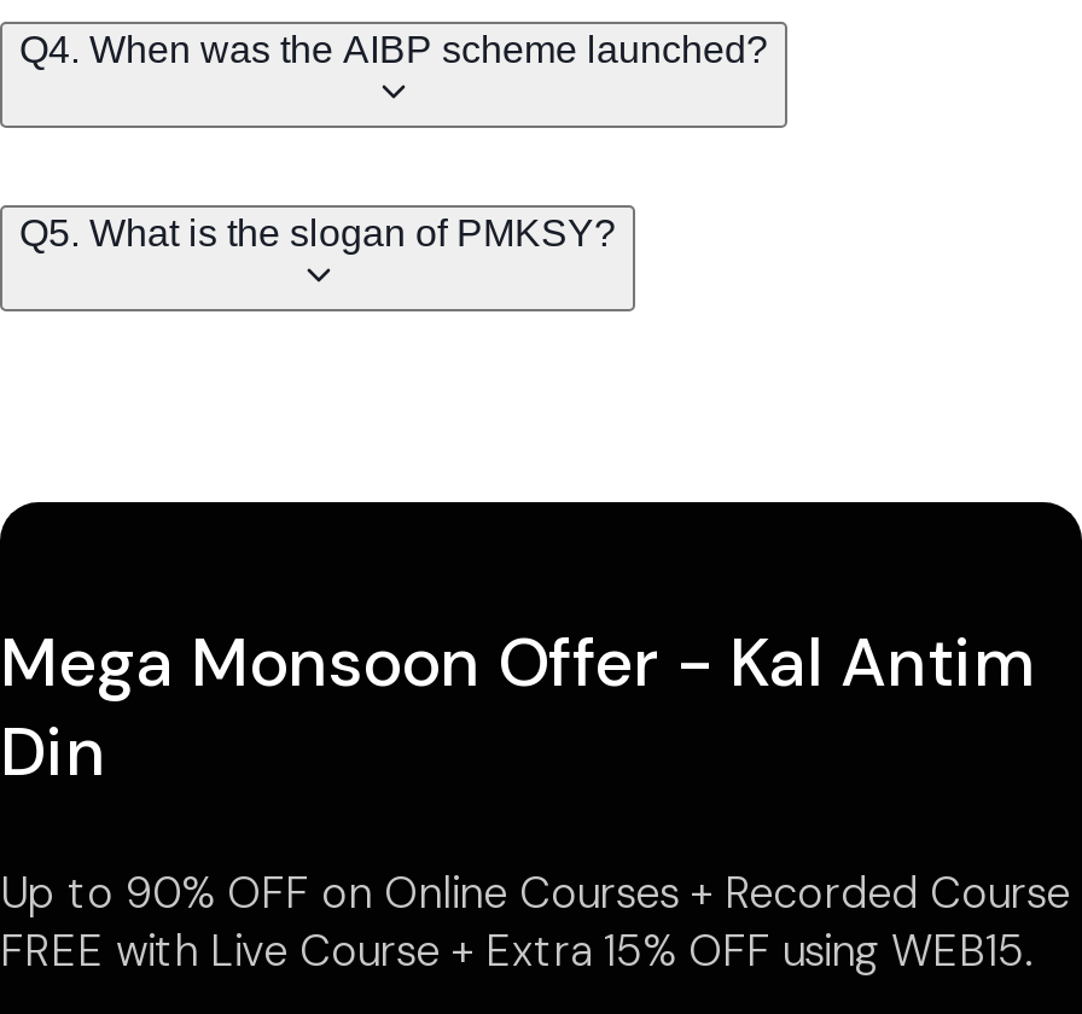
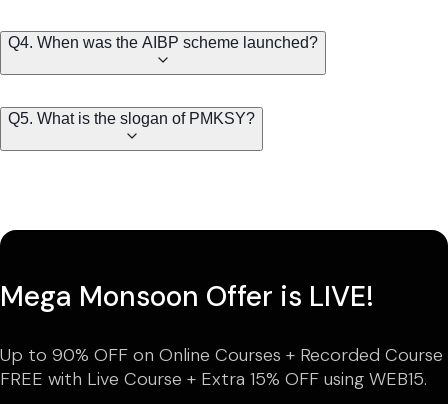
[0,619,1034,797] Mega Monsoon Offer - Kal Antim | Din -> [0,278,374,315] Mega Monsoon Offer is LIVE!

